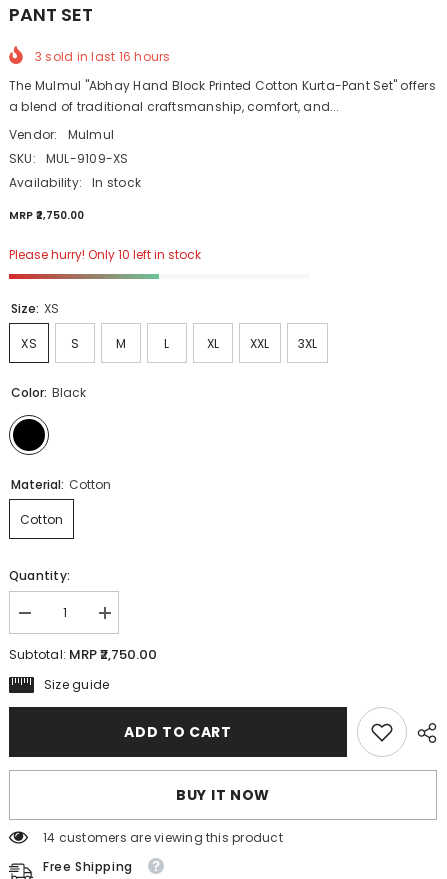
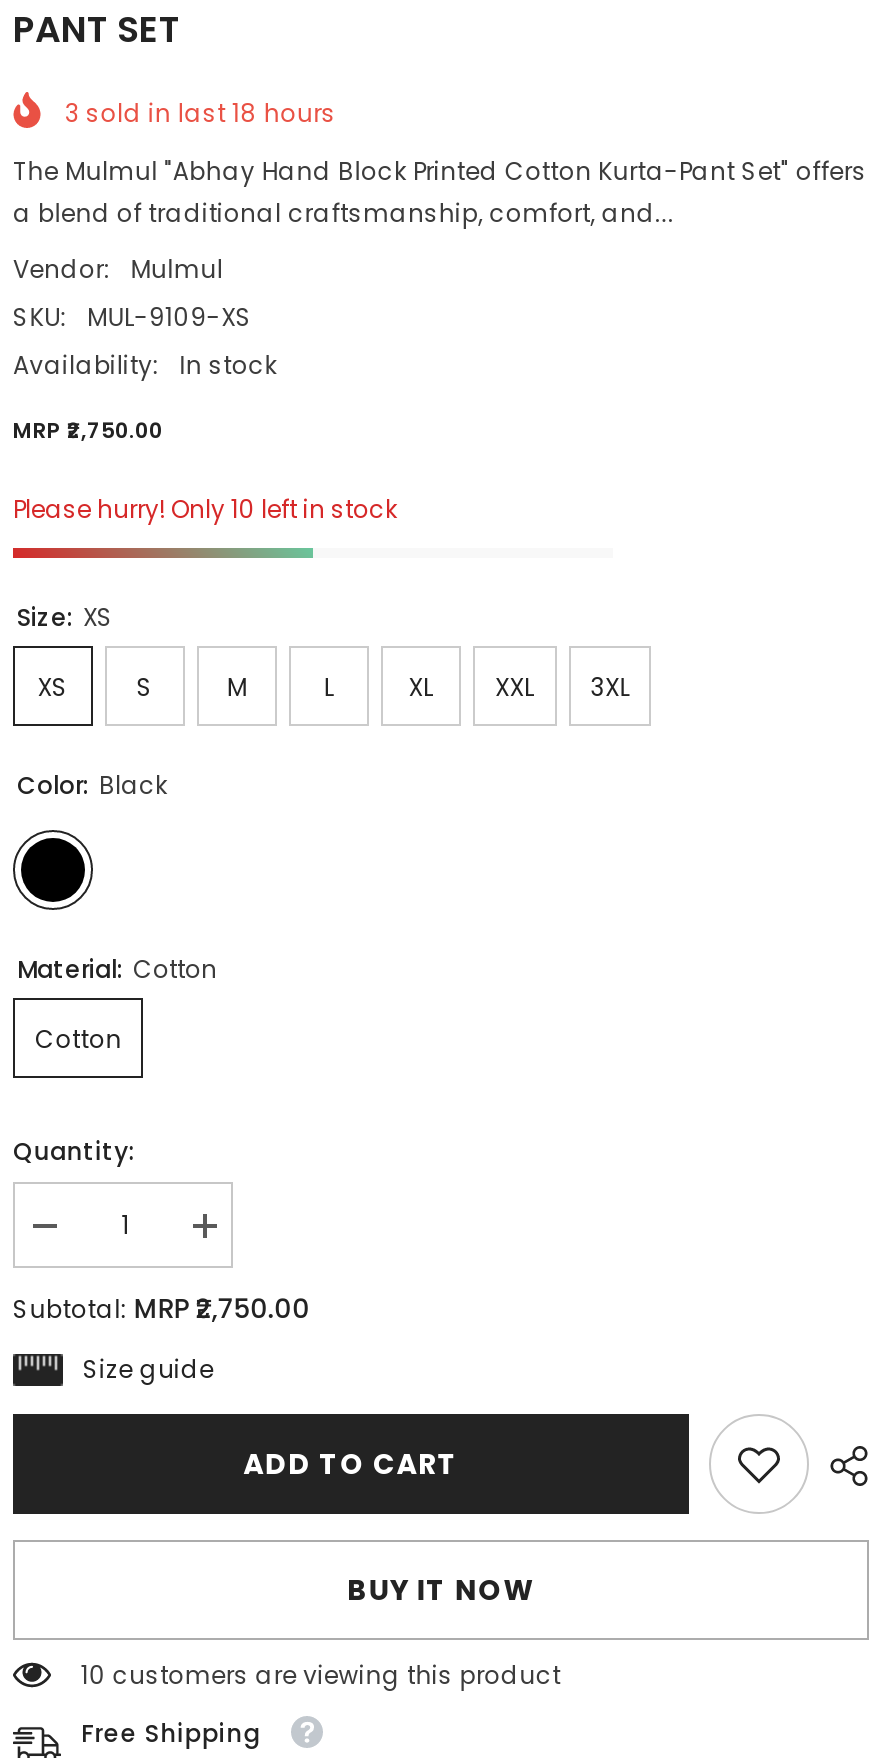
[35,48,171,65] 3 sold in last 16 hours -> [65,96,336,130] 3 sold in last 18 hours
[43,829,283,846] 14 customers are viewing this product -> [81,1659,561,1693] 10 customers are viewing this product

